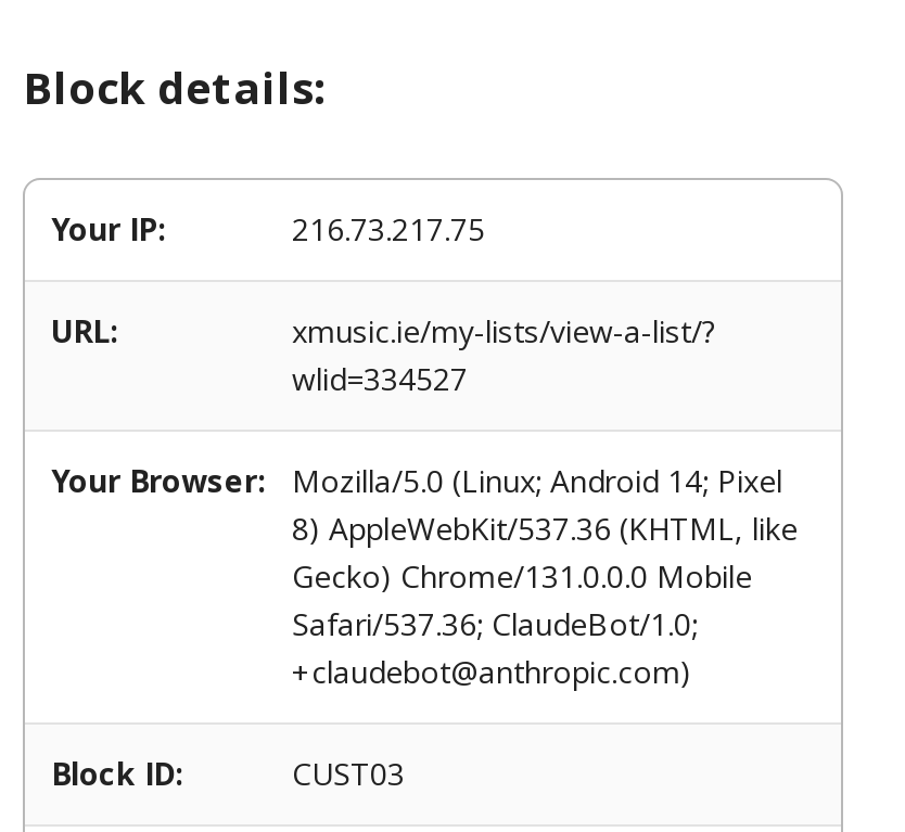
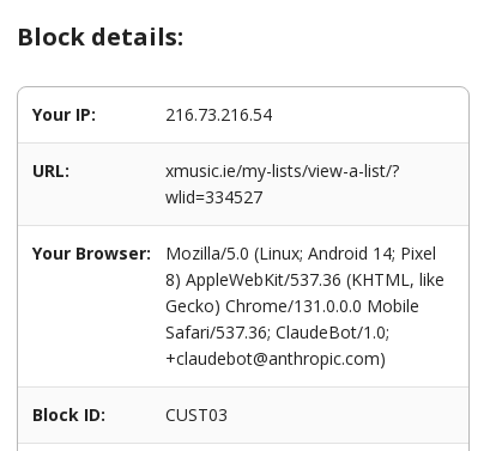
[292,208,485,249] 216.73.217.75 -> [165,103,272,126] 216.73.216.54

